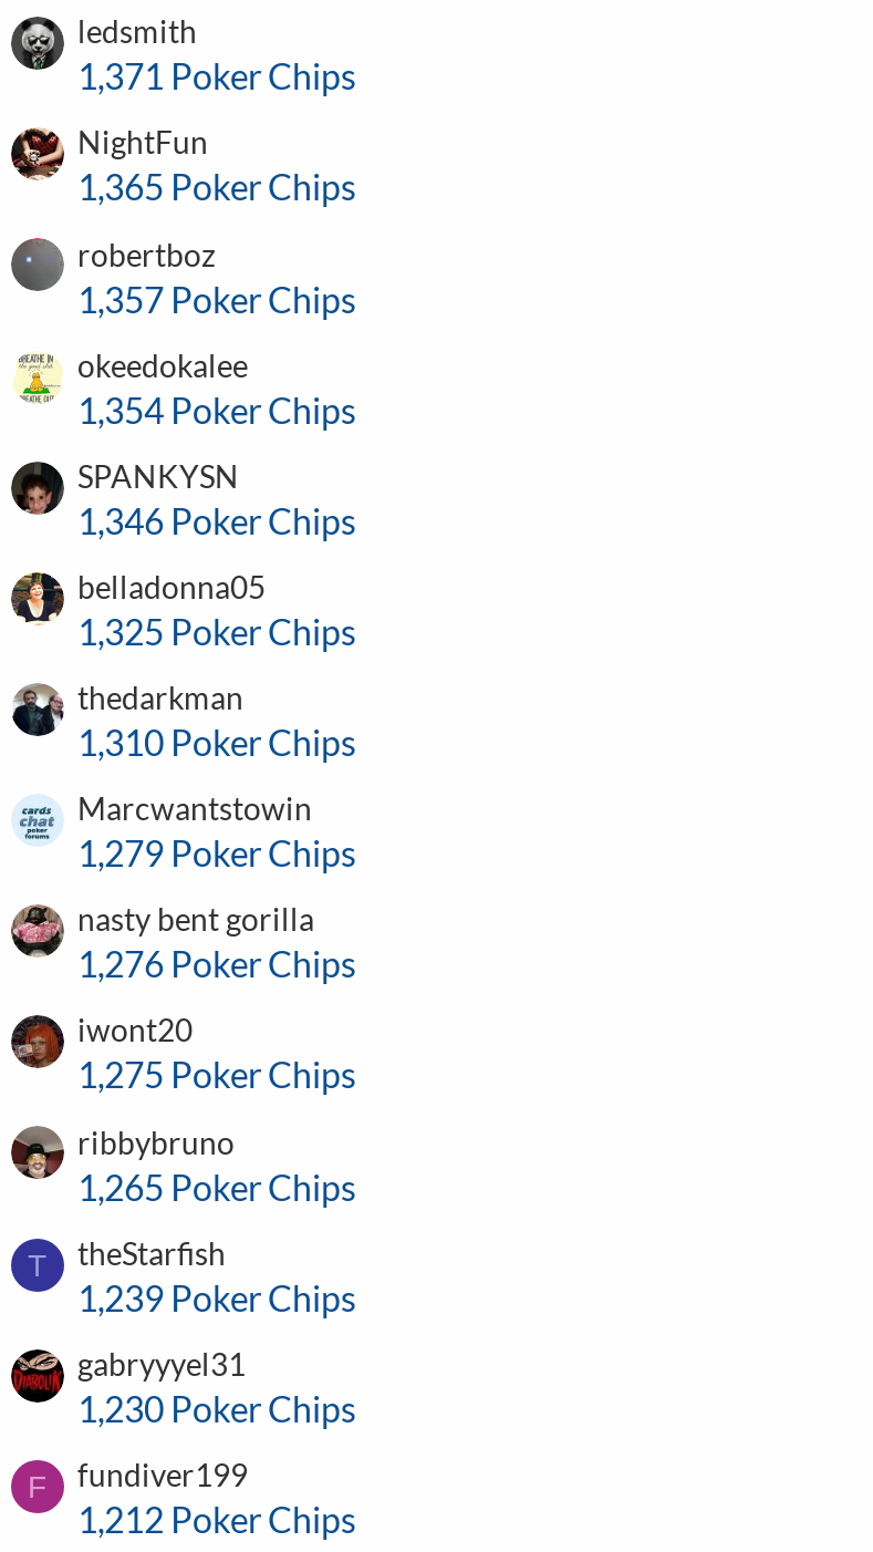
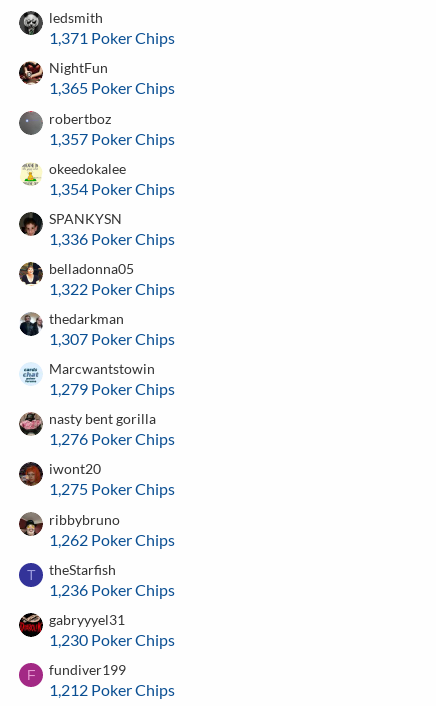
[77,499,356,541] 1,346 Poker Chips -> [49,229,175,248] 1,336 Poker Chips
[77,610,356,652] 1,325 Poker Chips -> [49,279,175,298] 1,322 Poker Chips
[77,721,356,763] 1,310 Poker Chips -> [49,329,175,348] 1,307 Poker Chips
[77,1165,356,1207] 1,265 Poker Chips -> [49,529,175,548] 1,262 Poker Chips
[77,1275,356,1318] 1,239 Poker Chips -> [49,580,175,599] 1,236 Poker Chips

